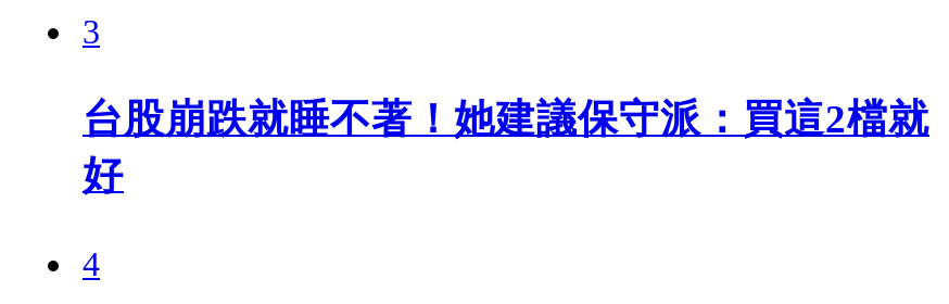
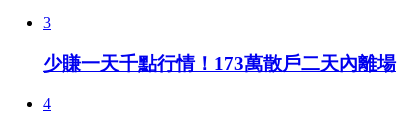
[83,96,929,198] 台股崩跌就睡不著！她建議保守派：買這2檔就 | 好 -> [43,53,396,74] 少賺一天千點行情！173萬散戶二天內離場

